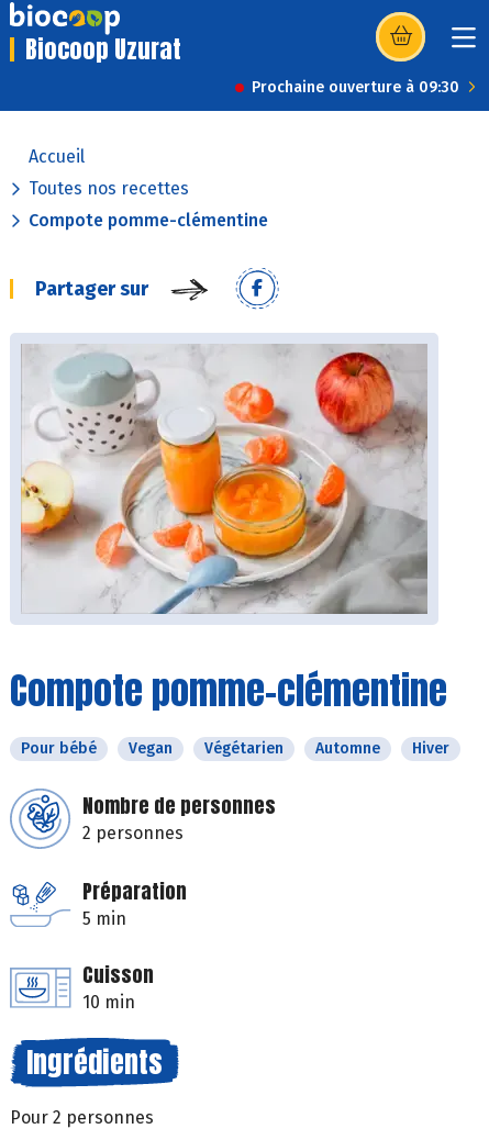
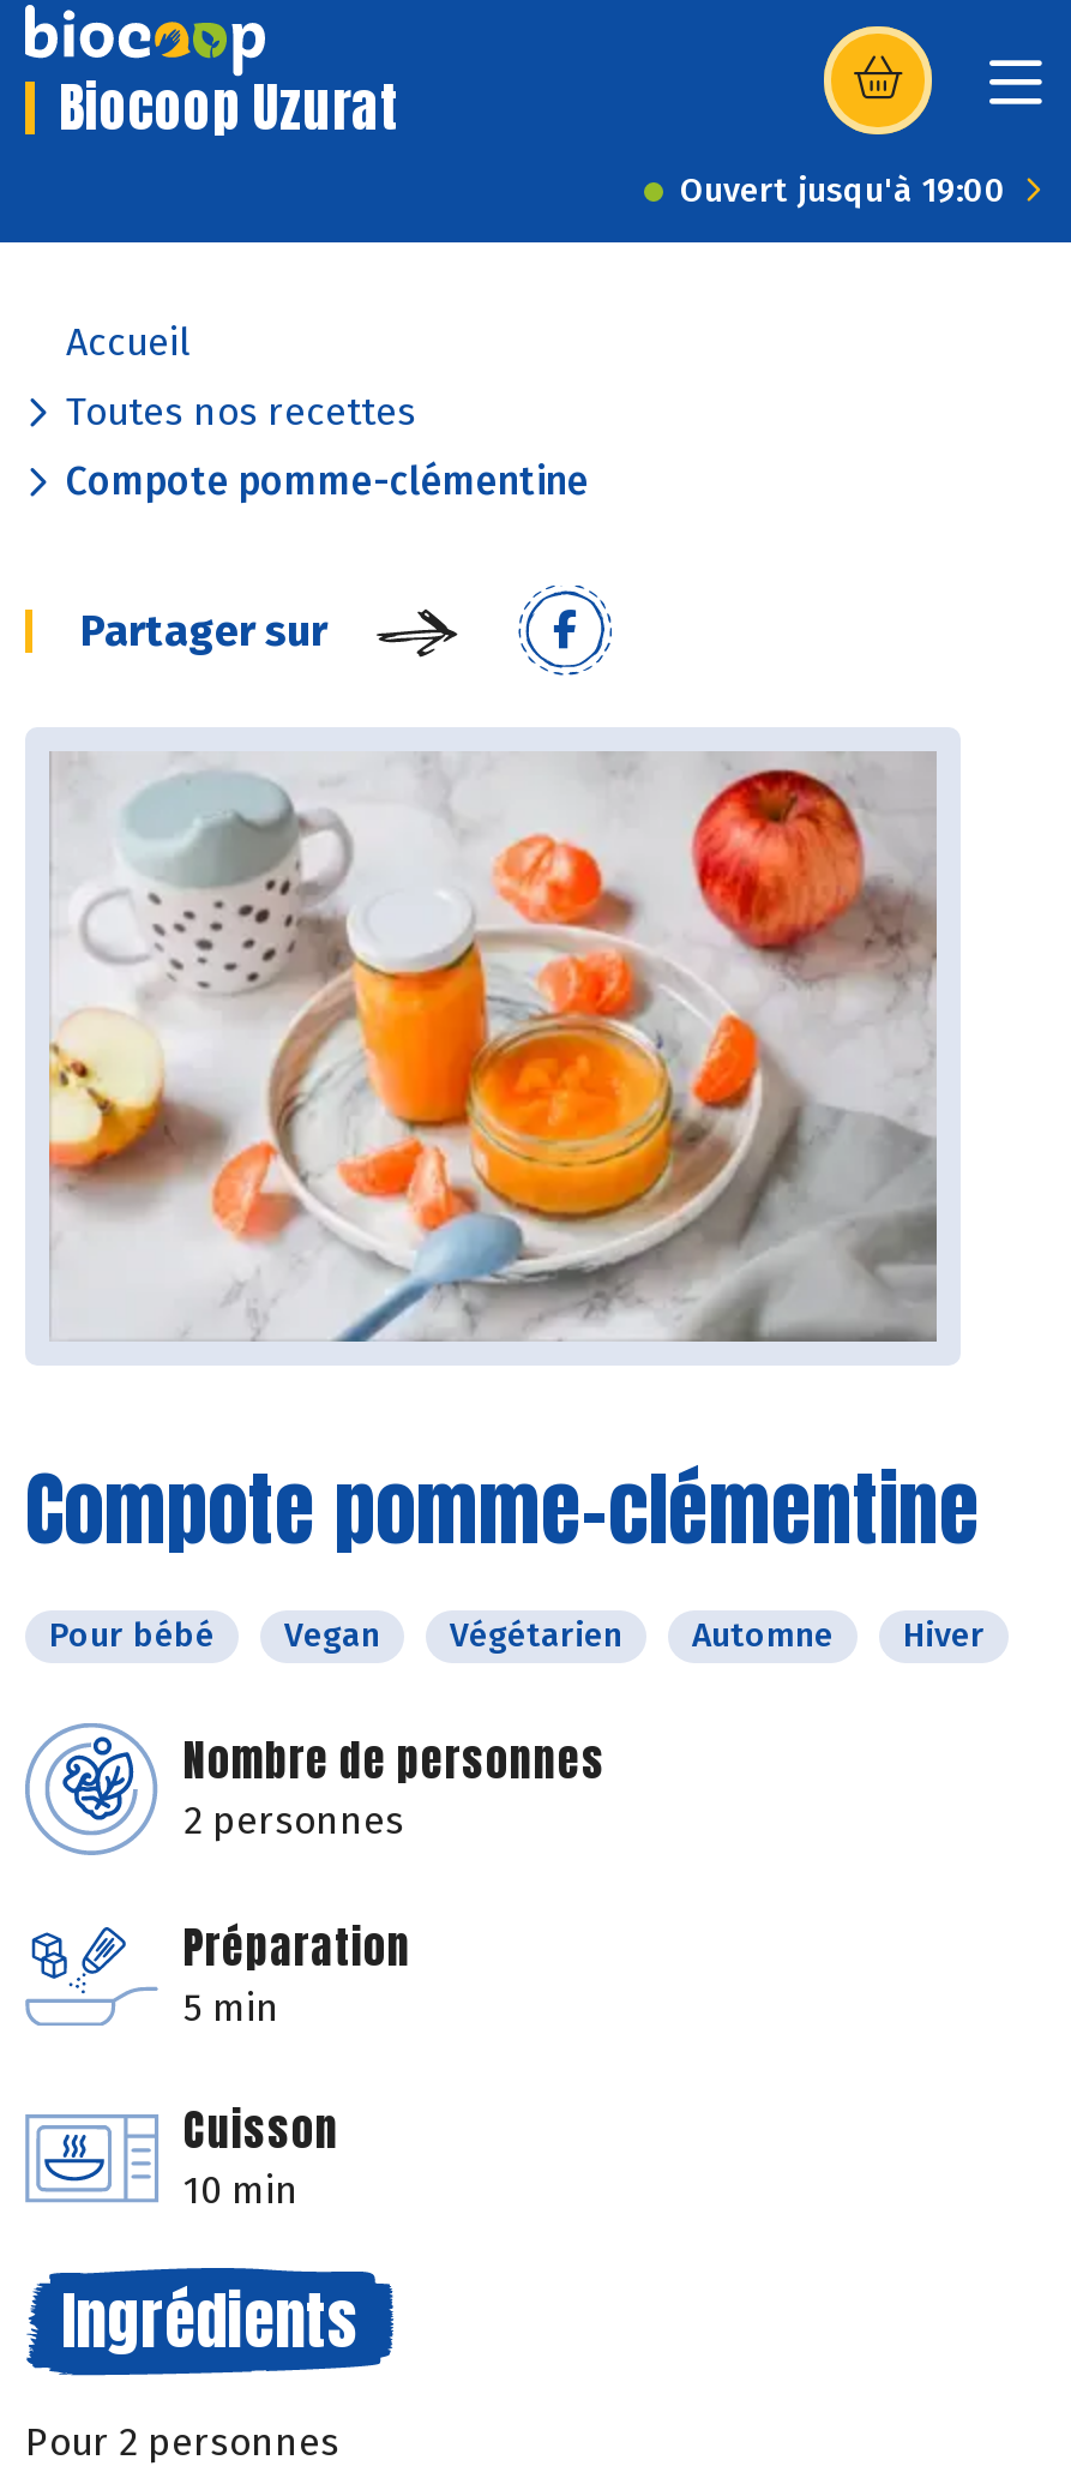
[252,78,459,97] Prochaine ouverture à 09:30 -> [680,170,1006,211] Ouvert jusqu'à 19:00

